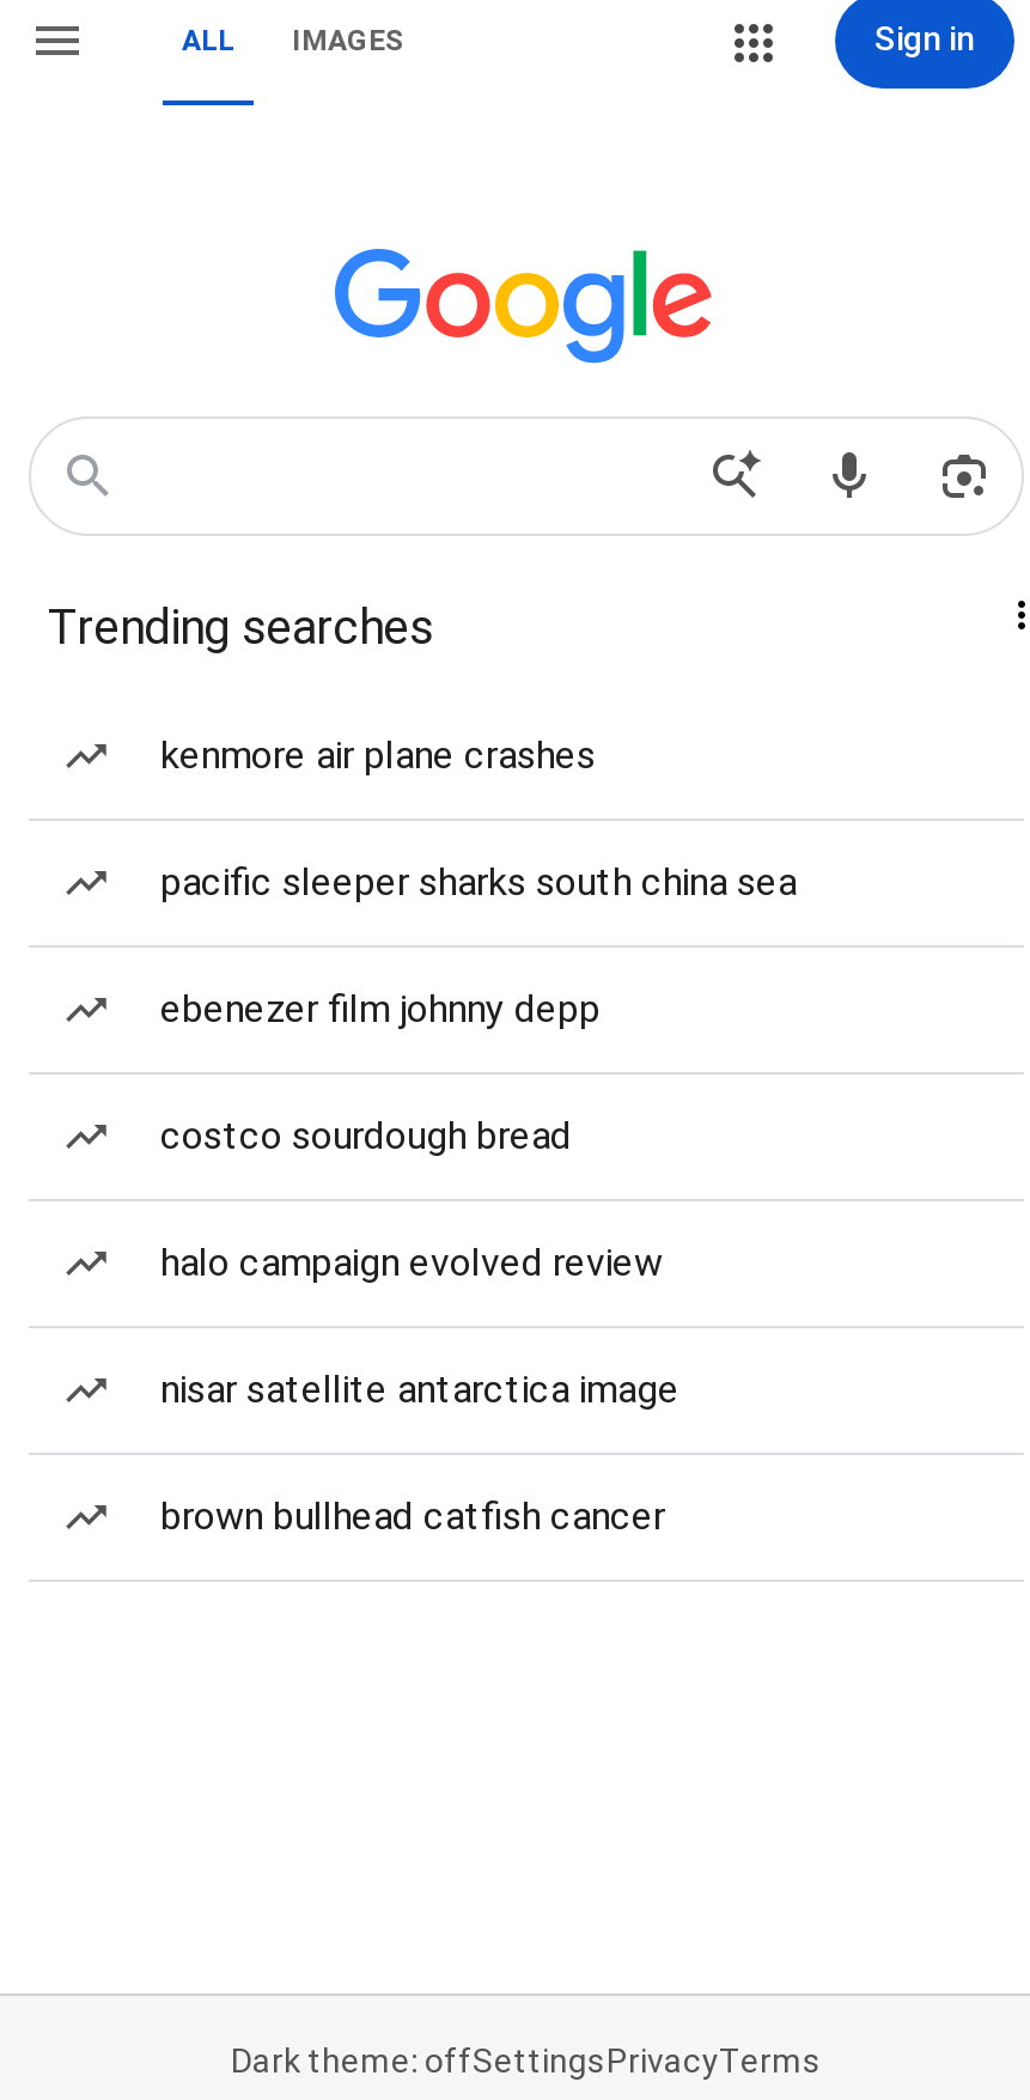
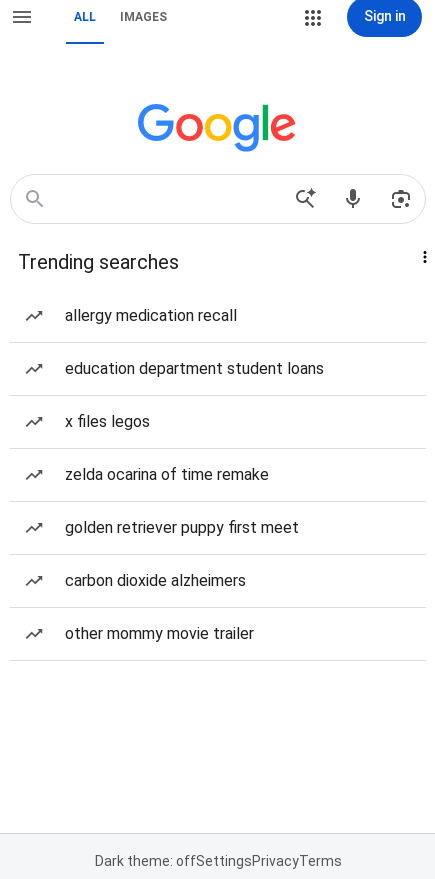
[160,732,596,778] kenmore air plane crashes -> [65,306,237,325] allergy medication recall
[160,859,797,905] pacific sleeper sharks south china sea -> [65,359,324,378] education department student loans
[160,986,601,1031] ebenezer film johnny depp -> [65,412,150,431] x files legos
[160,1113,572,1158] costco sourdough bread -> [65,465,269,484] zelda ocarina of time remake
[160,1240,663,1285] halo campaign evolved review -> [65,518,299,537] golden retriever puppy first meet
[160,1366,679,1412] nisar satellite antarctica image -> [65,571,246,590] carbon dioxide alzheimers
[160,1493,665,1539] brown bullhead catfish cancer -> [65,624,254,643] other mommy movie trailer

